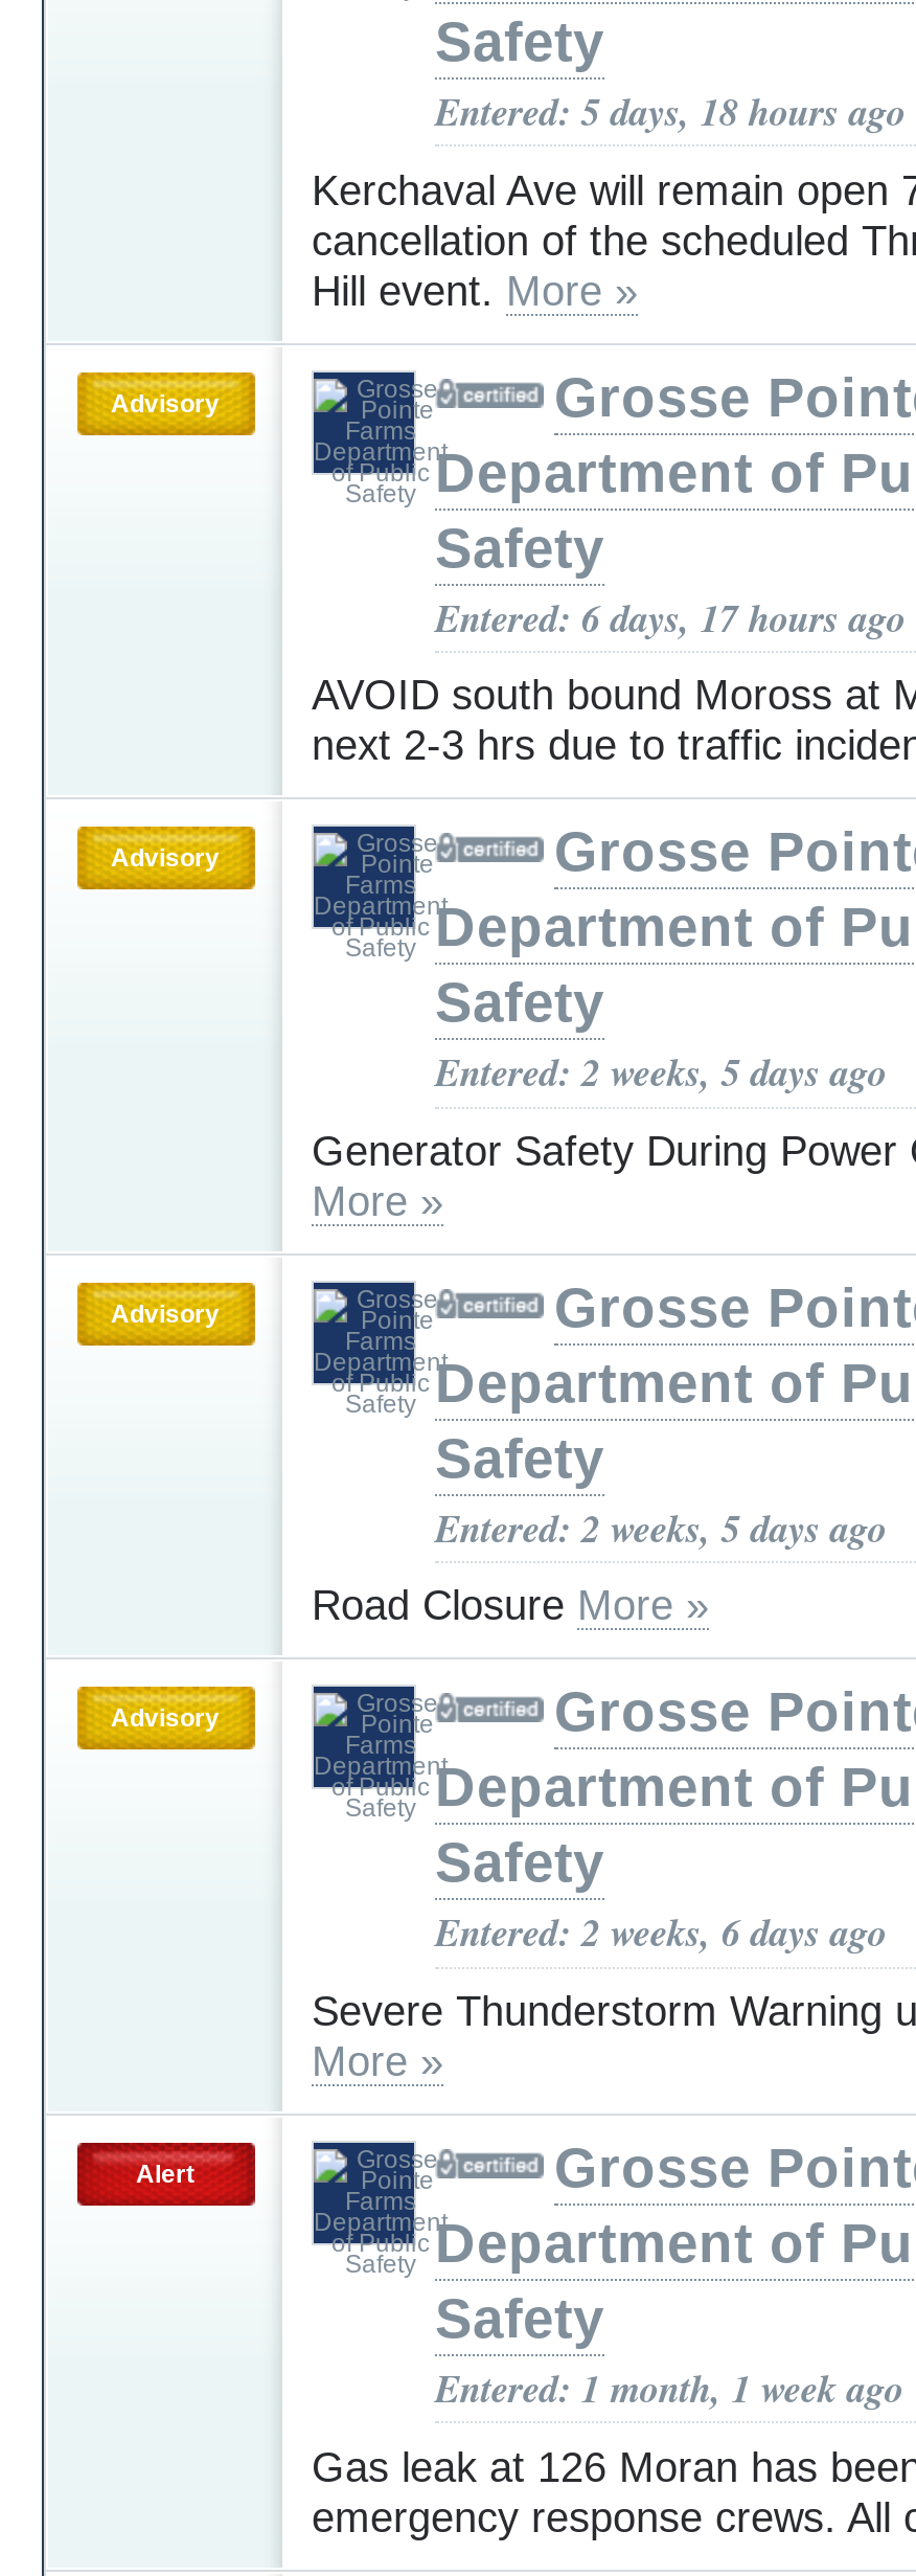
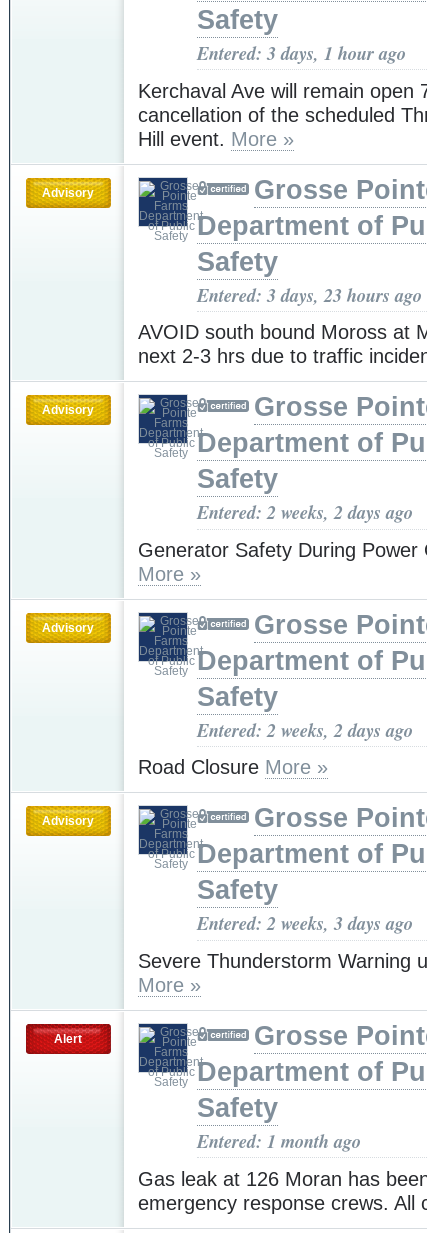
[435,84,906,138] Entered: 5 days, 18 hours ago -> [197,40,406,66] Entered: 3 days, 1 hour ago
[435,589,906,643] Entered: 6 days, 17 hours ago -> [197,281,422,307] Entered: 3 days, 23 hours ago
[435,1044,887,1099] Entered: 2 weeks, 5 days ago -> [197,499,413,525] Entered: 2 weeks, 2 days ago
[435,1500,887,1554] Entered: 2 weeks, 5 days ago -> [197,717,413,743] Entered: 2 weeks, 2 days ago
[435,1905,887,1959] Entered: 2 weeks, 6 days ago -> [197,910,413,936] Entered: 2 weeks, 3 days ago
[435,2360,903,2415] Entered: 1 month, 1 week ago -> [197,1128,361,1154] Entered: 1 month ago

